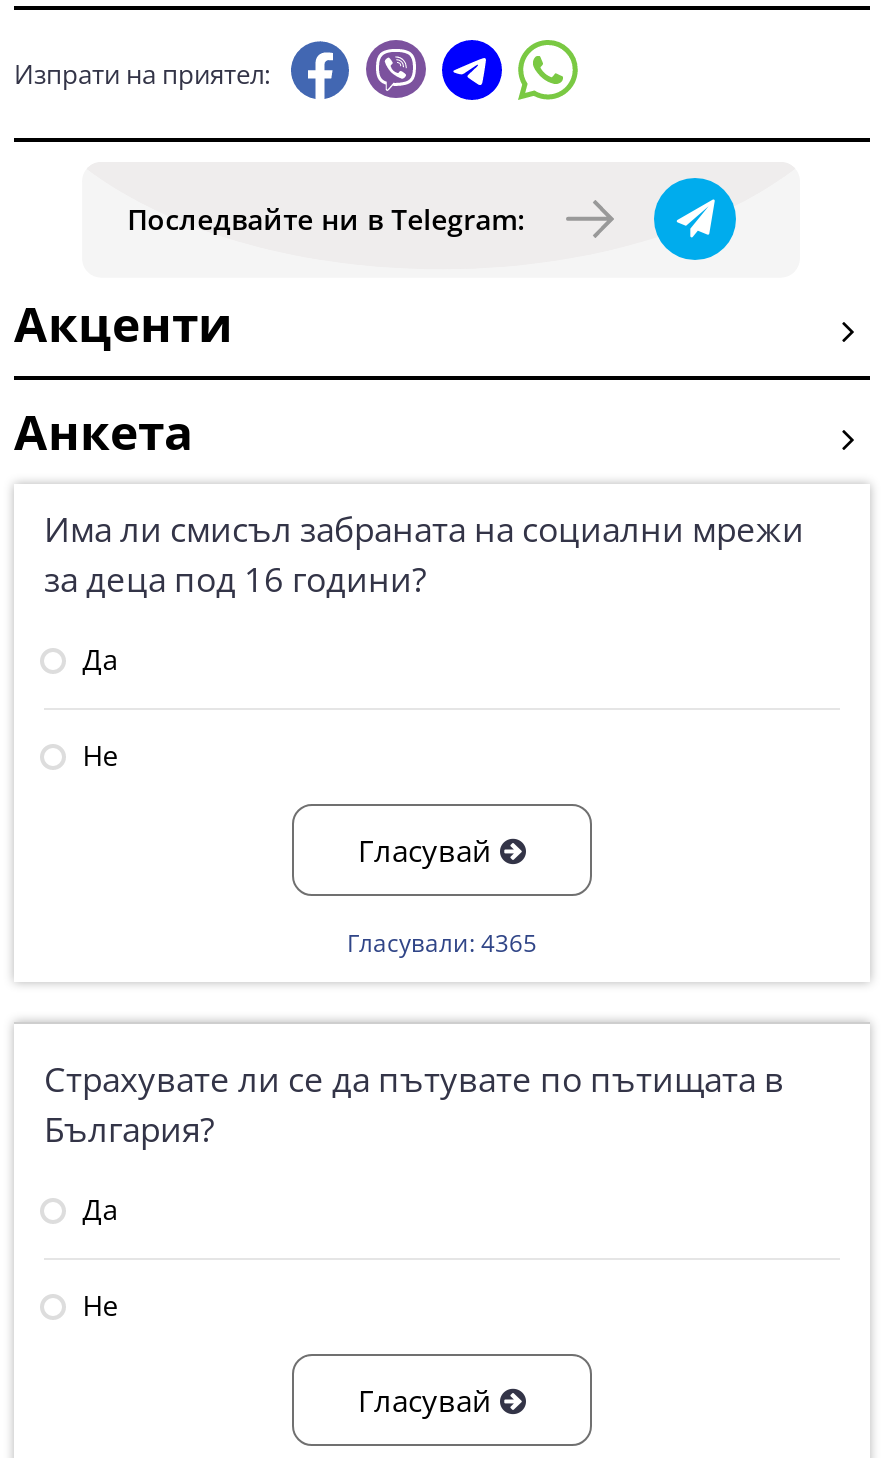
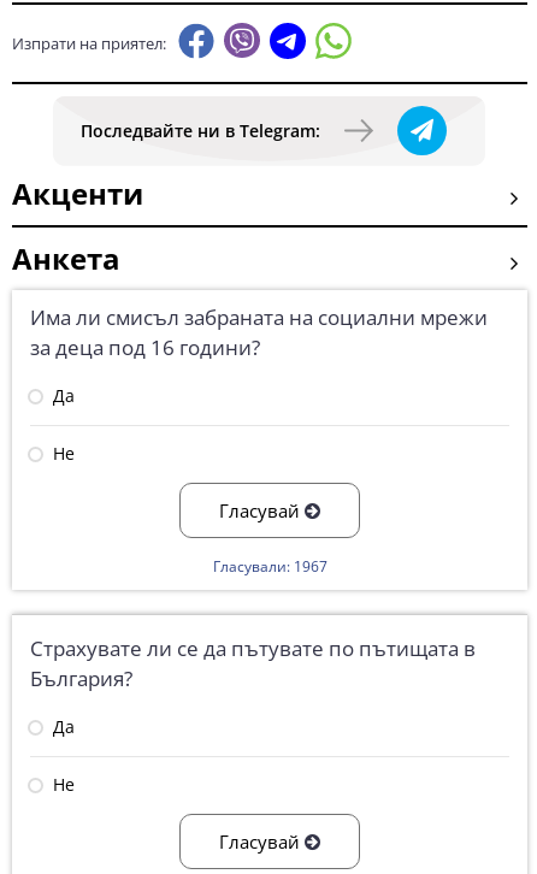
[347,927,537,961] Гласували: 4365 -> [213,557,327,577] Гласували: 1967

